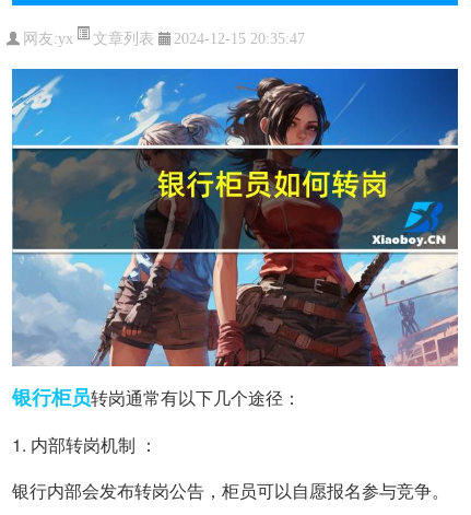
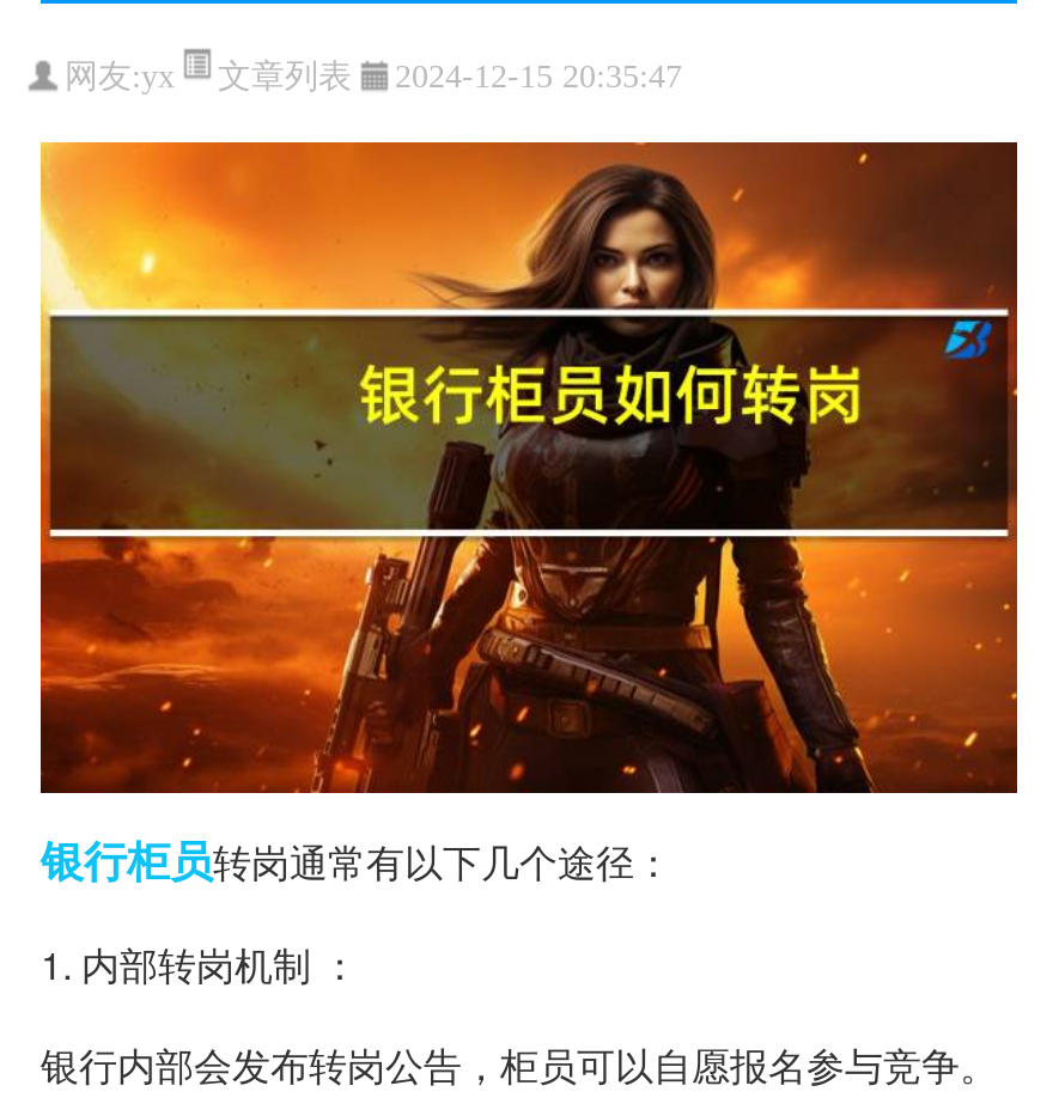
[11,68,459,367] [image] -> [38,140,1020,795] [image]

